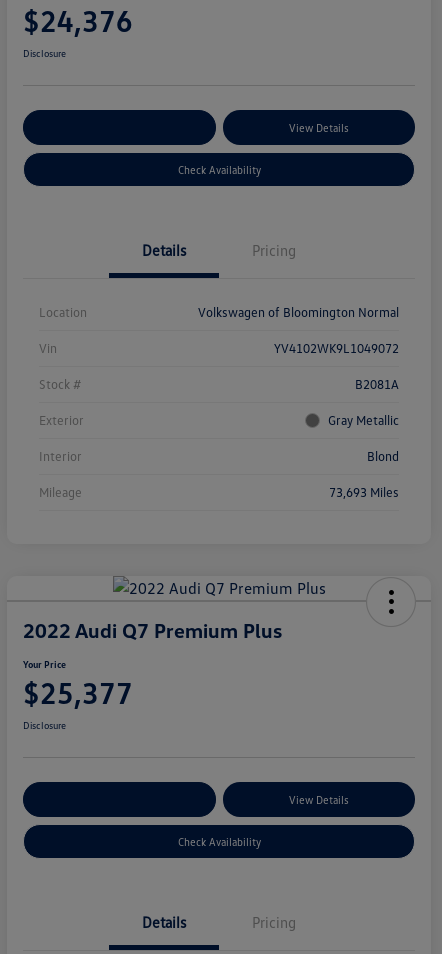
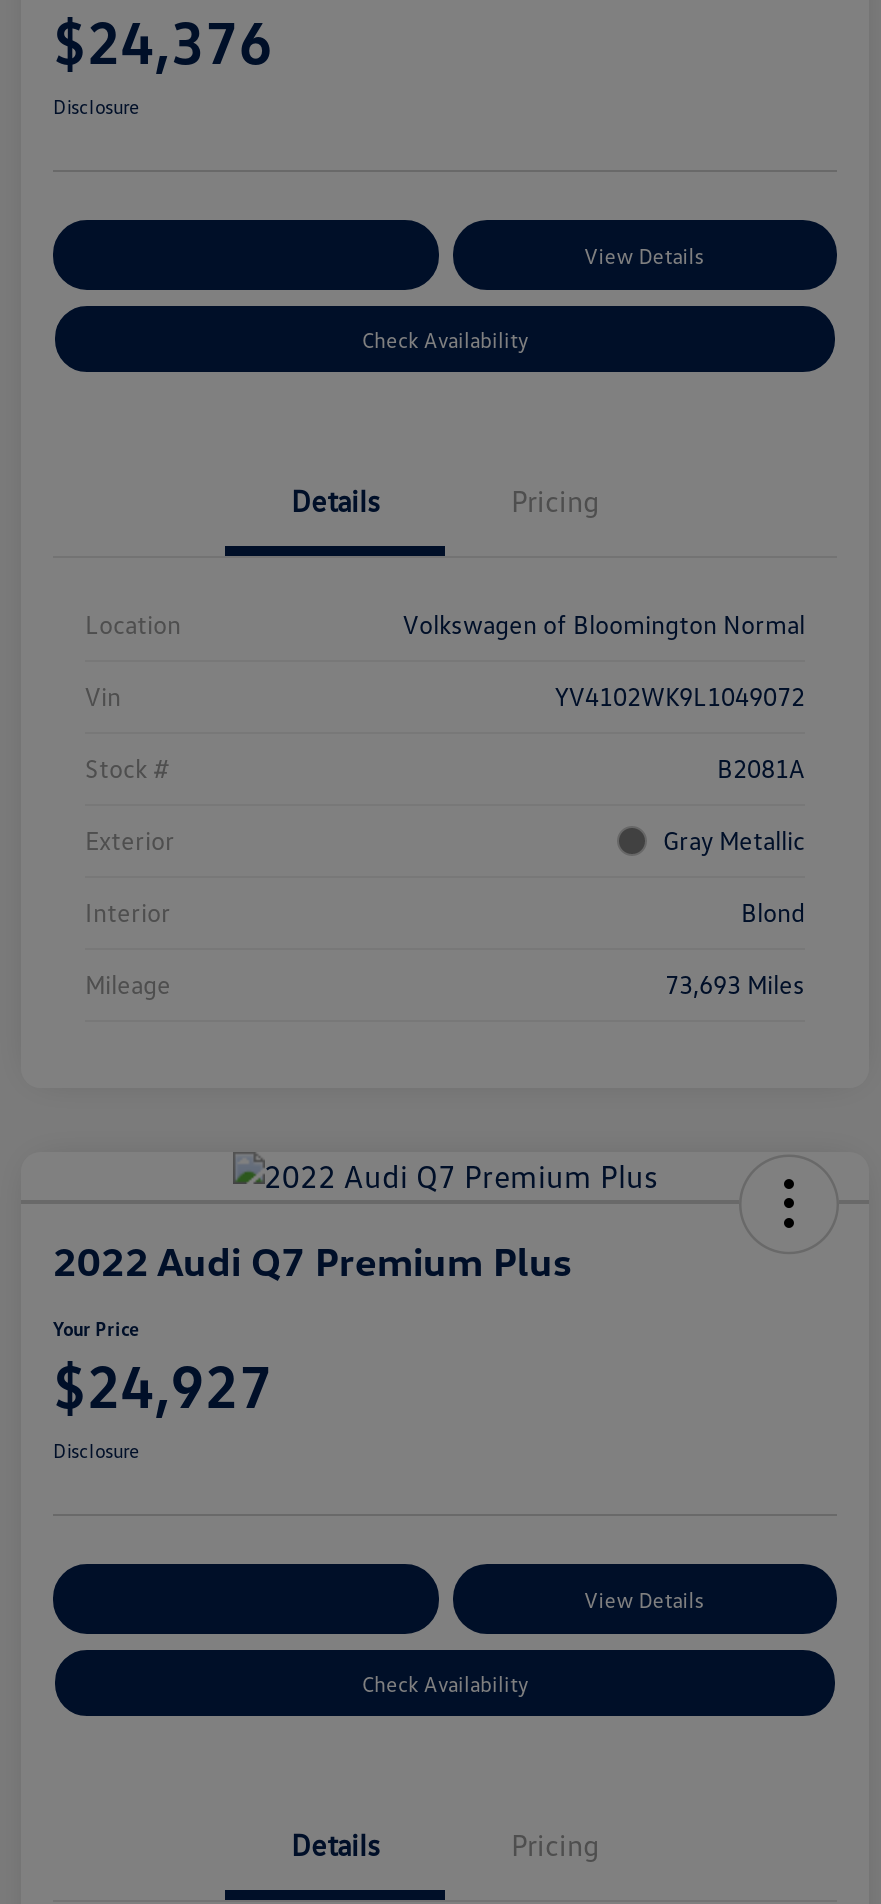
[23,674,133,711] $25,377 -> [53,1348,273,1422] $24,927

